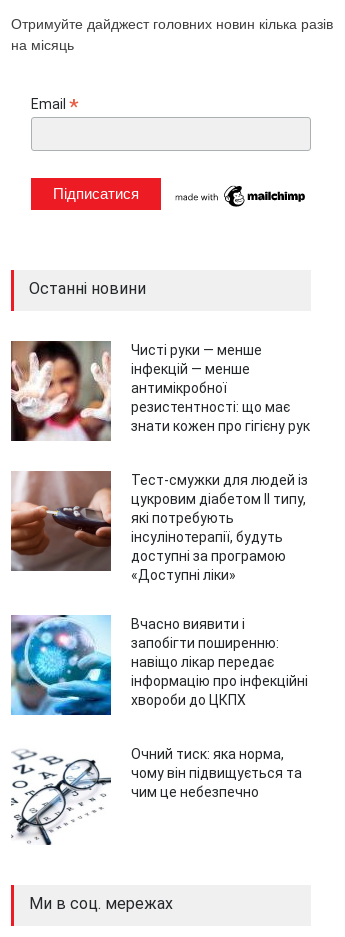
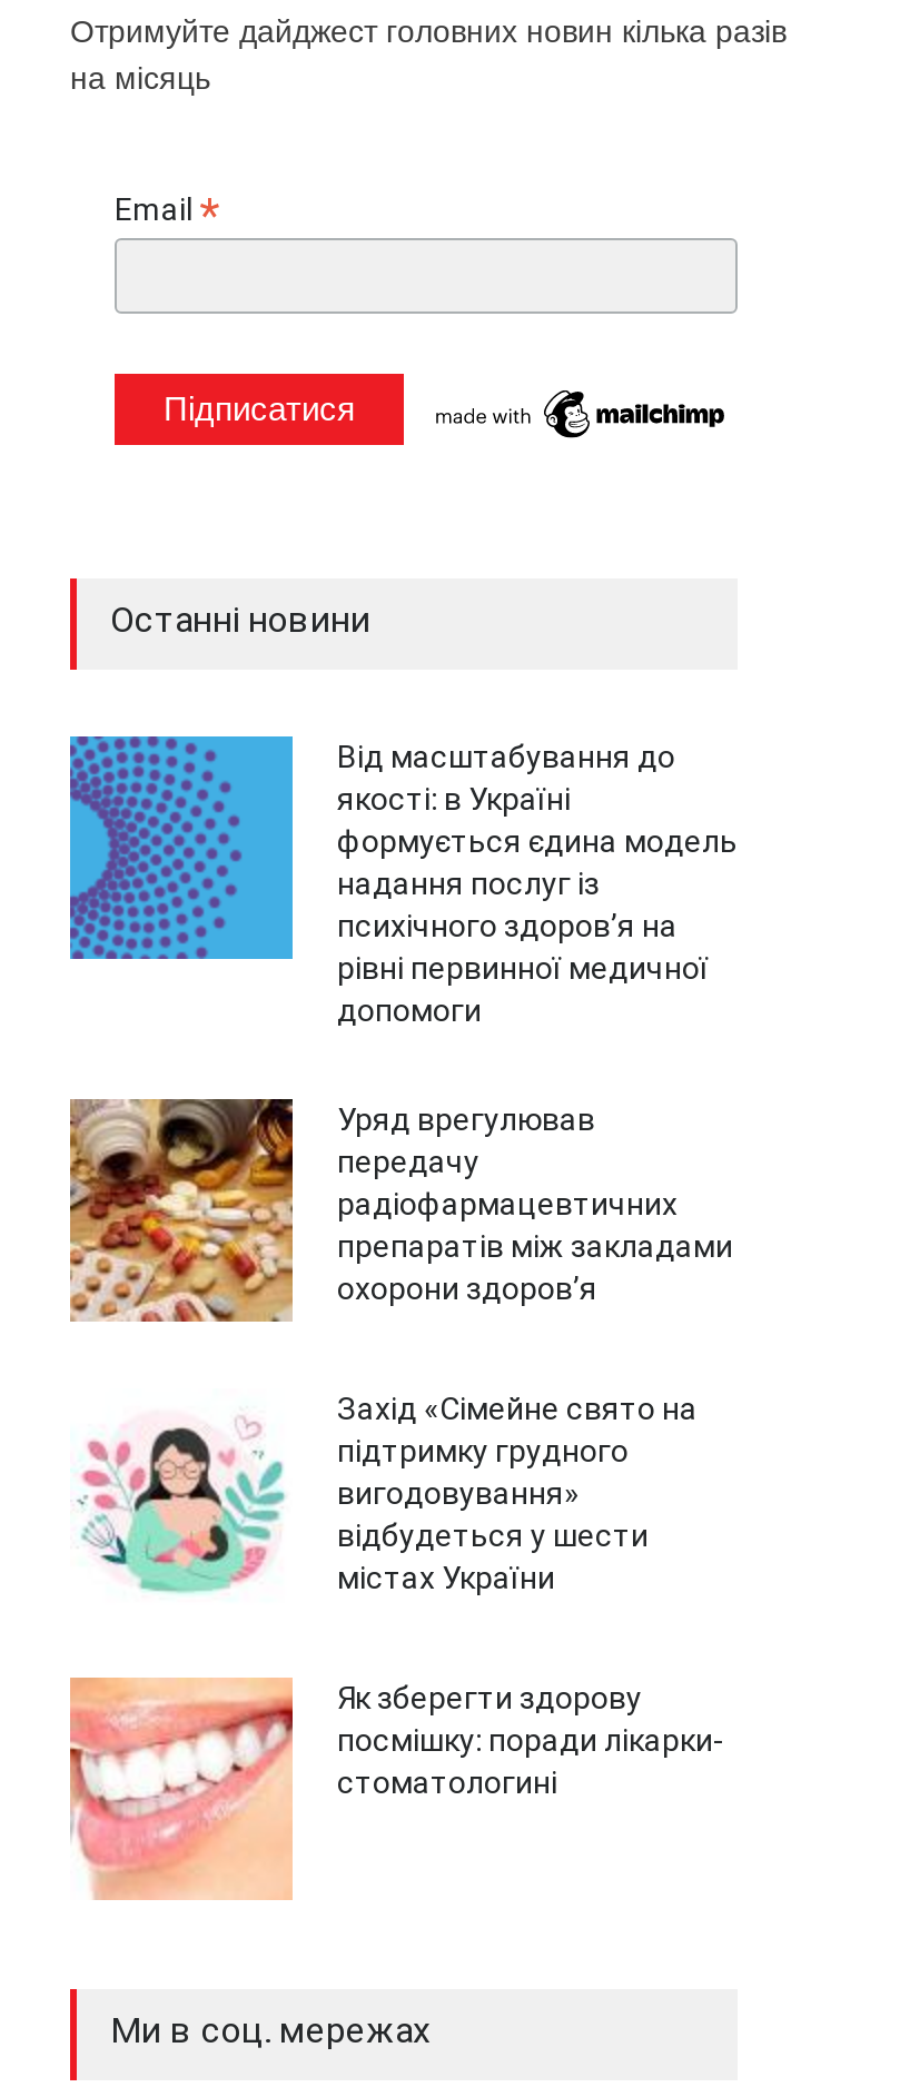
[10,340,310,442] [image] | Чисті руки — менше | інфекцій — менше | антимікробної | резистентності: що має | знати кожен про гігієну рук -> [68,734,738,1029] [image] | Від масштабування до | якості: в Україні | формується єдина модель | надання послуг із | психічного здоров’я на | рівні первинної медичної | допомоги
[11,470,308,585] [image] | Тест-смужки для людей із | цукровим діабетом ІІ типу, | які потребують | інсулінотерапії, будуть | доступні за програмою | «Доступні ліки» -> [68,1068,733,1324] [image] | Уряд врегулював | передачу | радіофармацевтичних | препаратів між закладами | охорони здоров’я
[10,614,308,716] [image] | Вчасно виявити і | запобігти поширенню: | навіщо лікар передає | інформацію про інфекційні | хвороби до ЦКПХ -> [70,1388,698,1596] [image] | Захід «Сімейне свято на | підтримку грудного | вигодовування» | відбудеться у шести | містах України
[11,746,302,846] [image] | Очний тиск: яка норма, | чому він підвищується та | чим це небезпечно -> [68,1675,724,1902] [image] | Як зберегти здорову | посмішку: поради лікарки- | стоматологині

